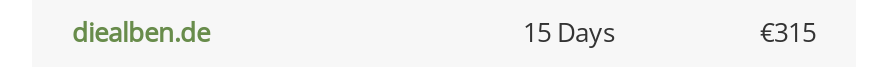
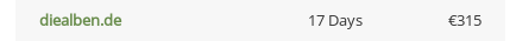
[523,14,615,50] 15 Days -> [307,9,362,30] 17 Days

